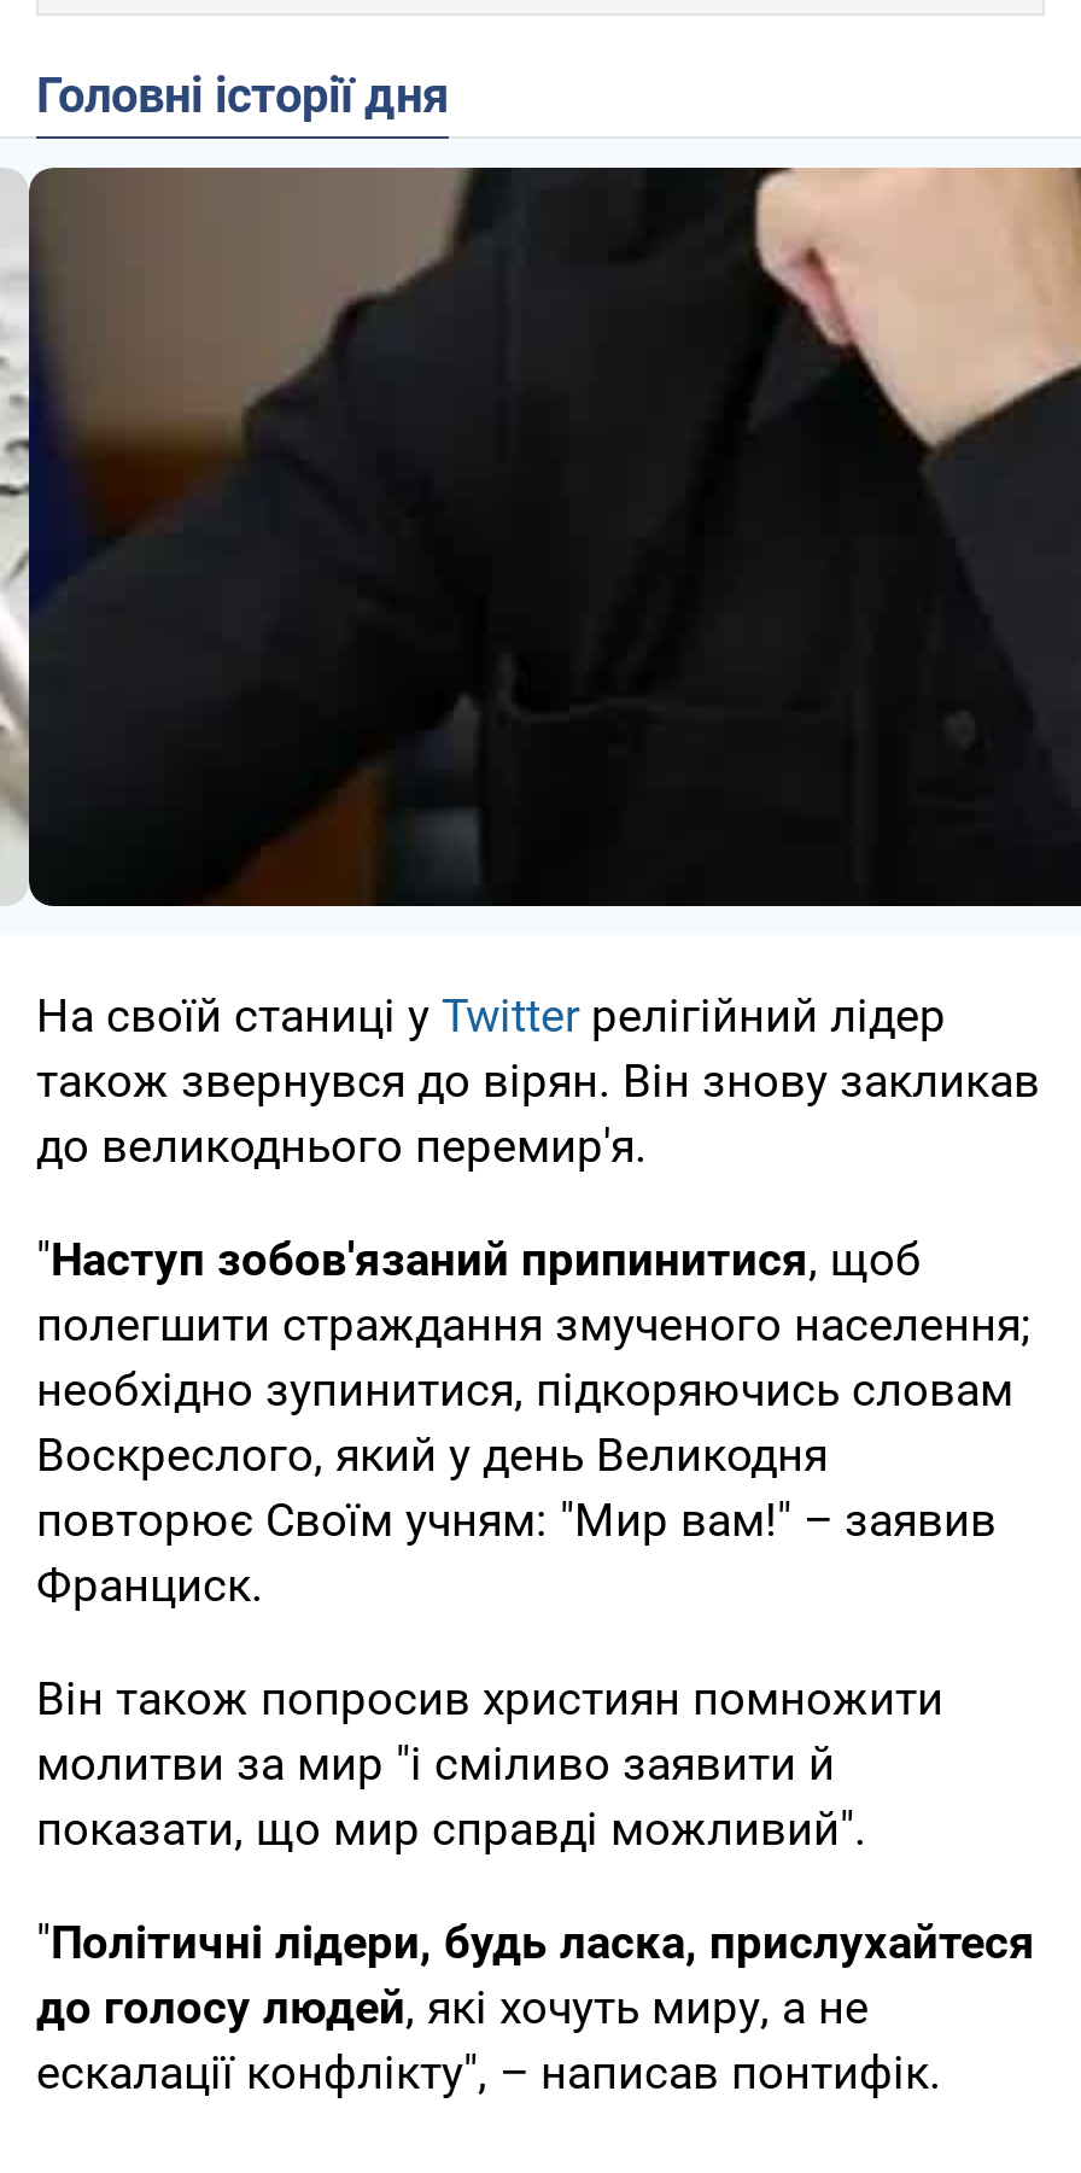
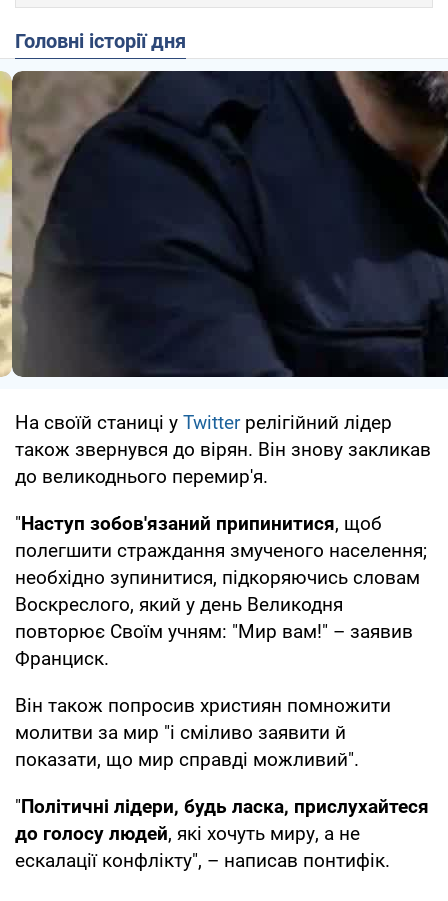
[7,165,1074,906] [image] -> [3,70,445,377] [image]

